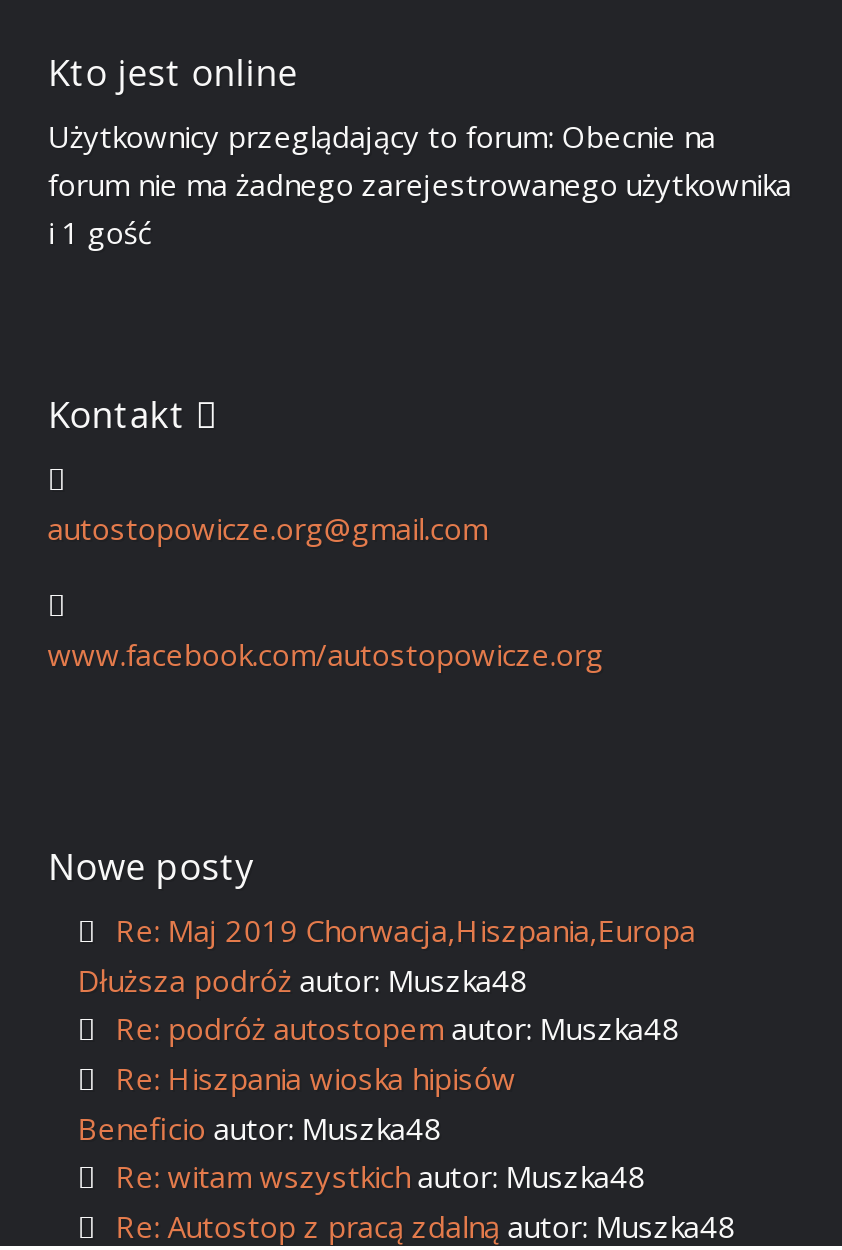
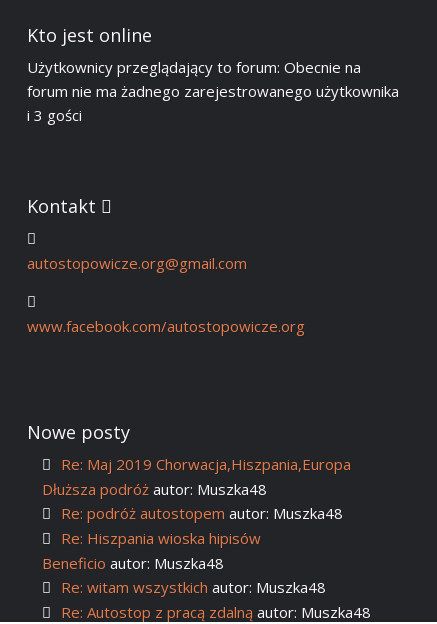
[47,211,151,251] i 1 gość -> [27,105,82,125] i 3 gości

